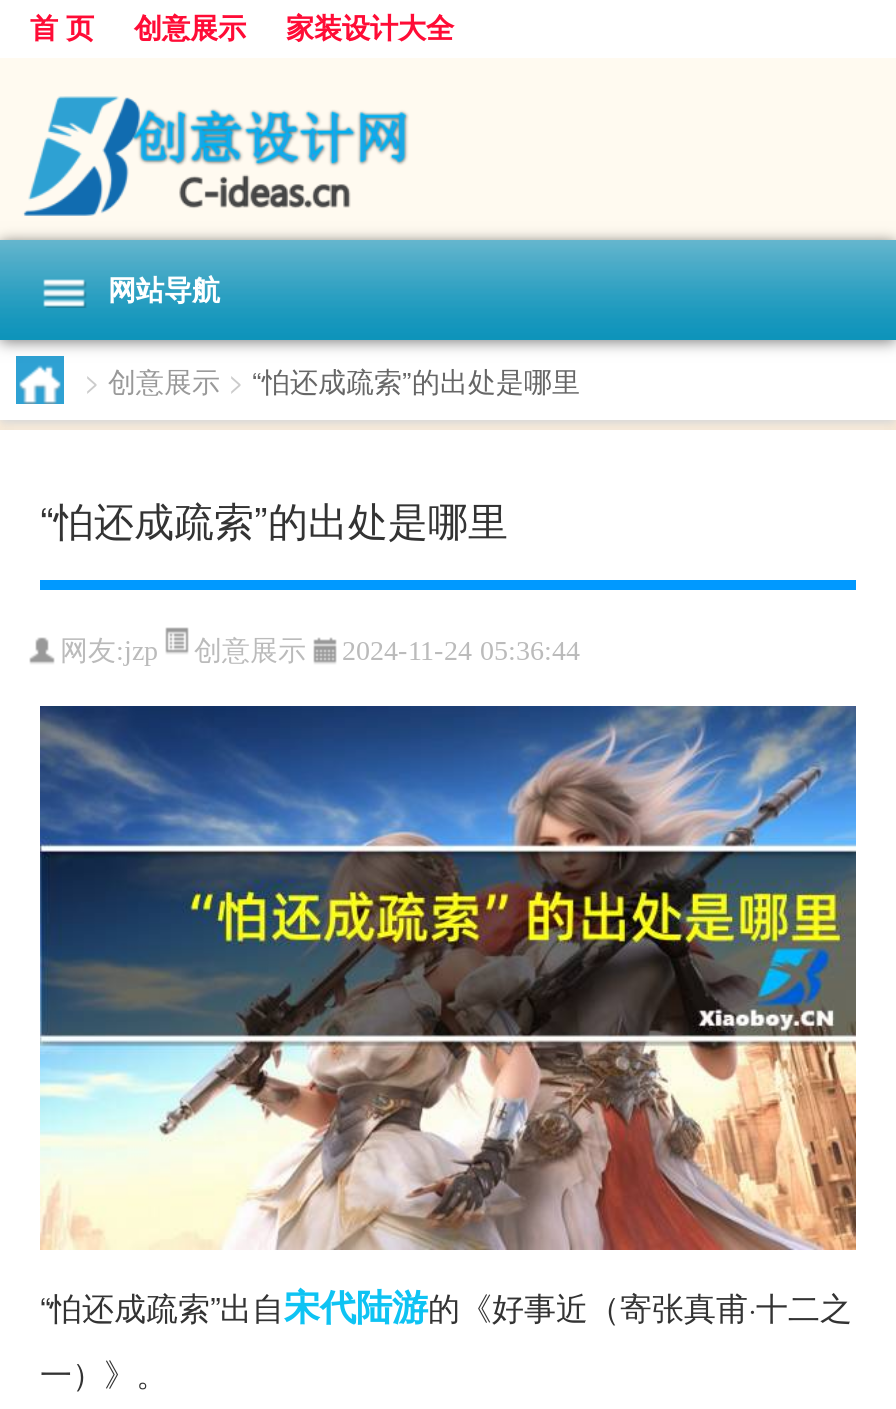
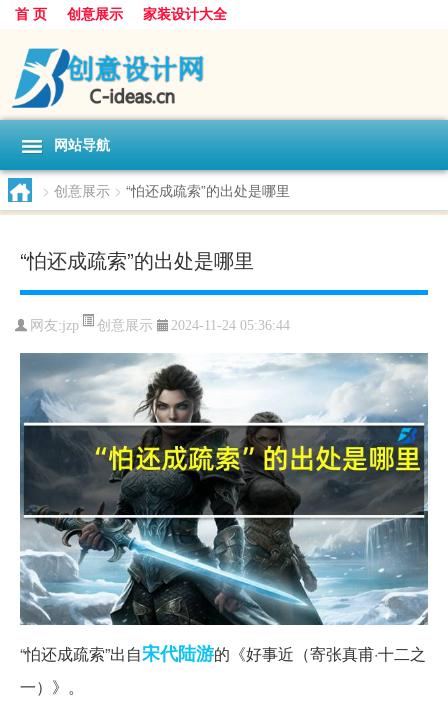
[40,704,858,1252] [image] -> [19,353,429,626] [image]

